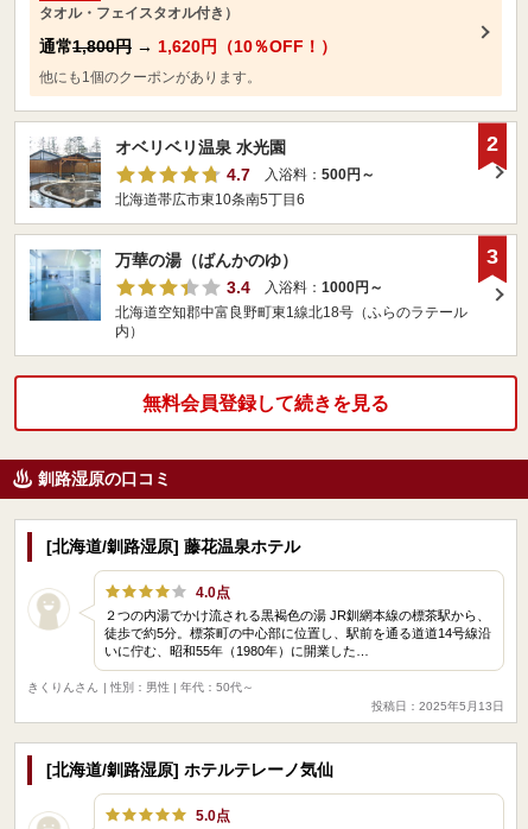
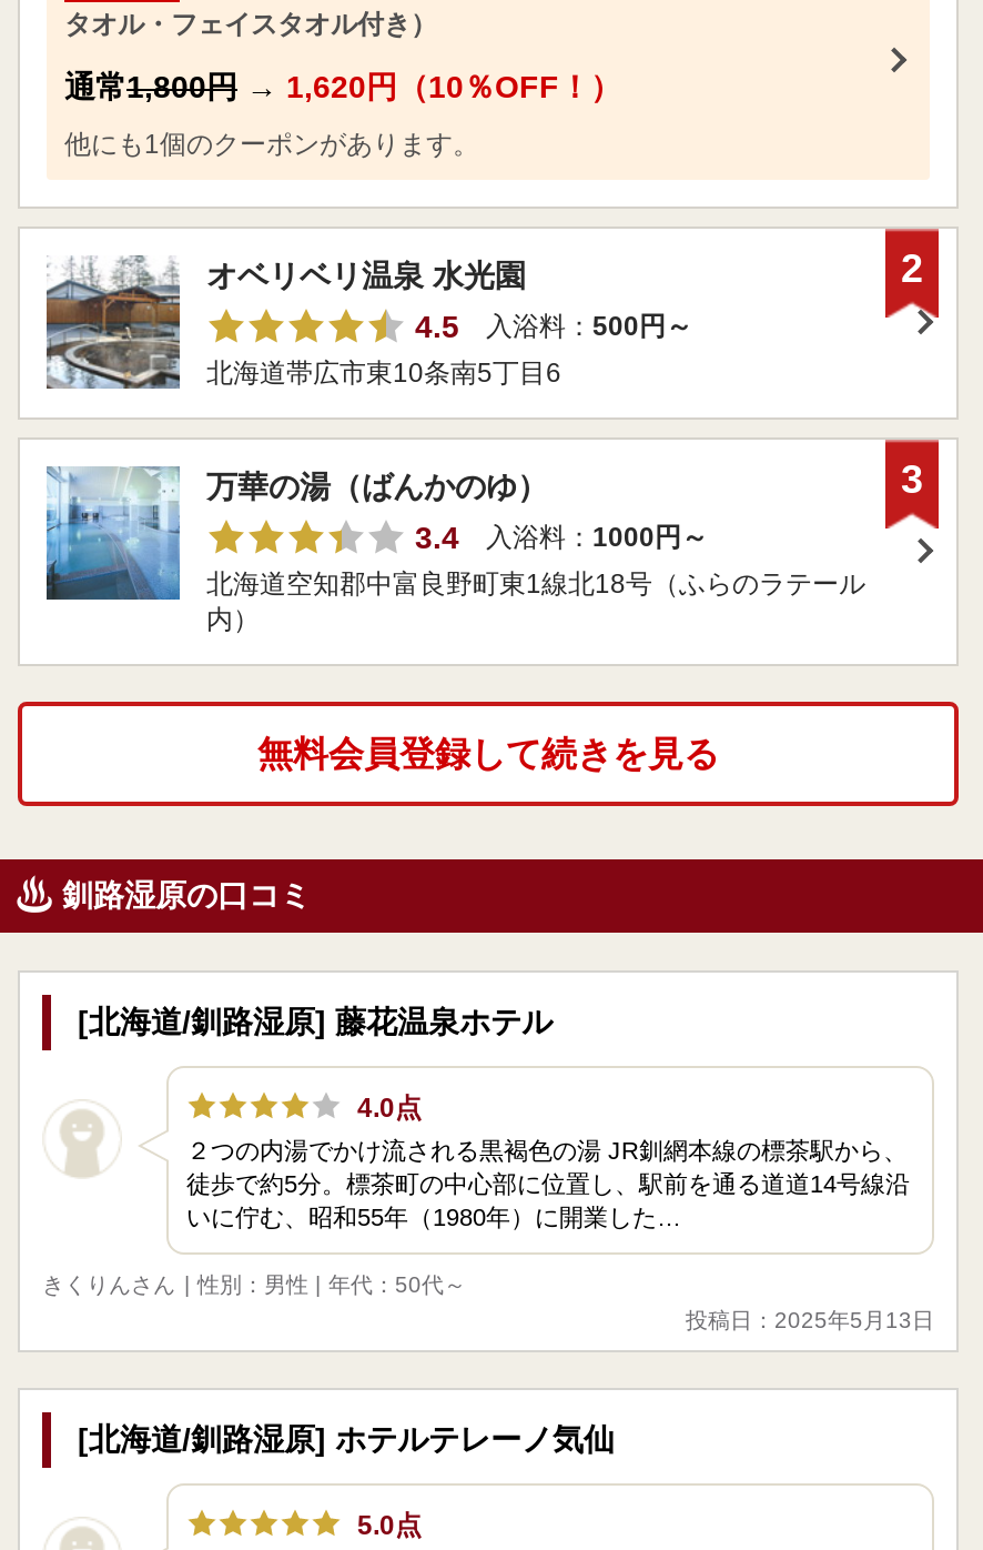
[227,165,375,184] 4.7 入浴料：500円～ -> [415,308,692,343] 4.5 入浴料：500円～

